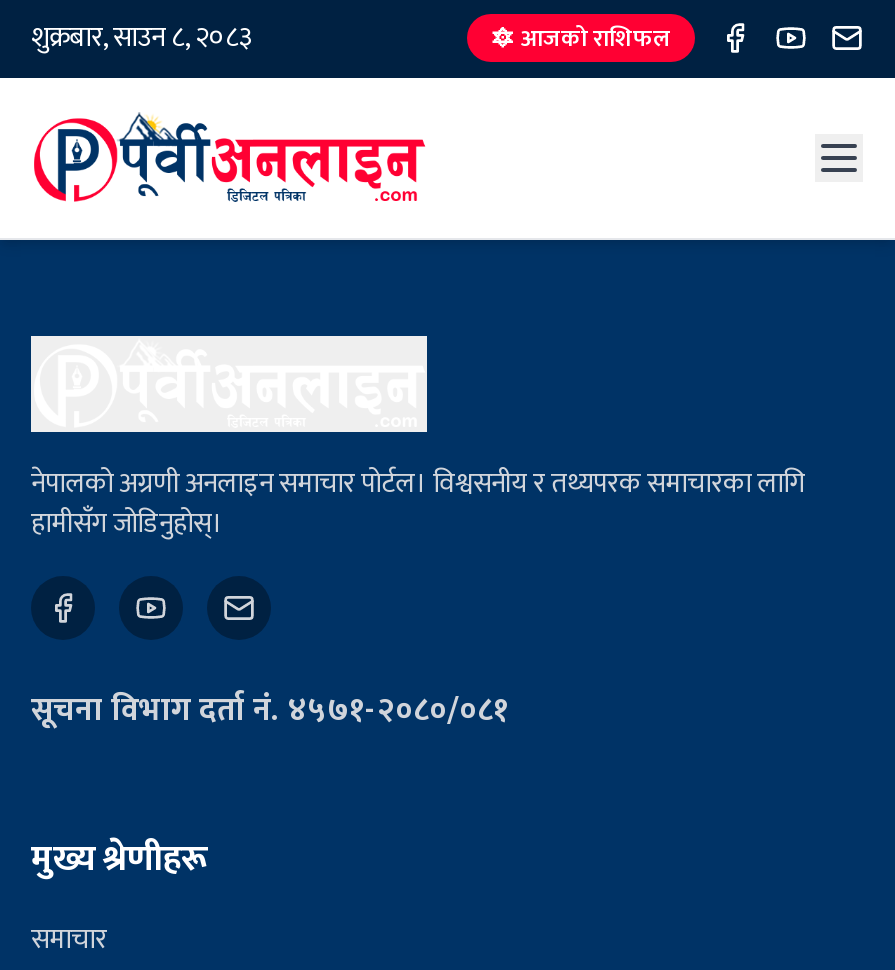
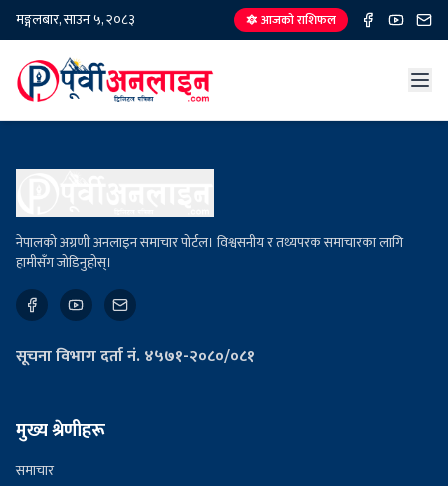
[31,14,253,60] शुक्रबार, साउन ८, २०८३ -> [16,8,135,31] मङ्गलबार, साउन ५, २०८३

